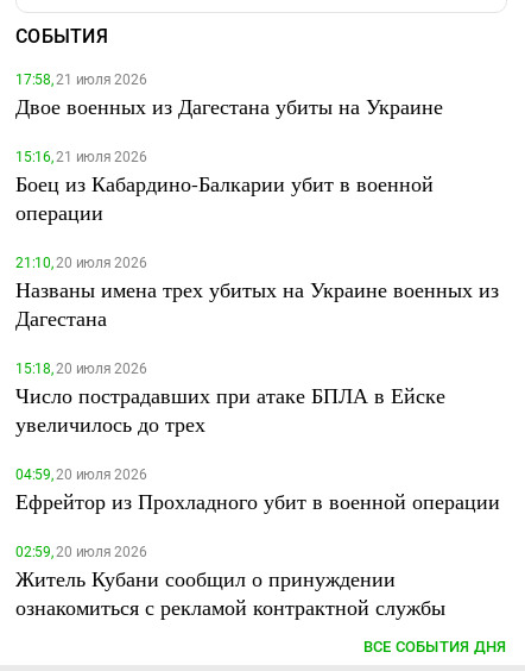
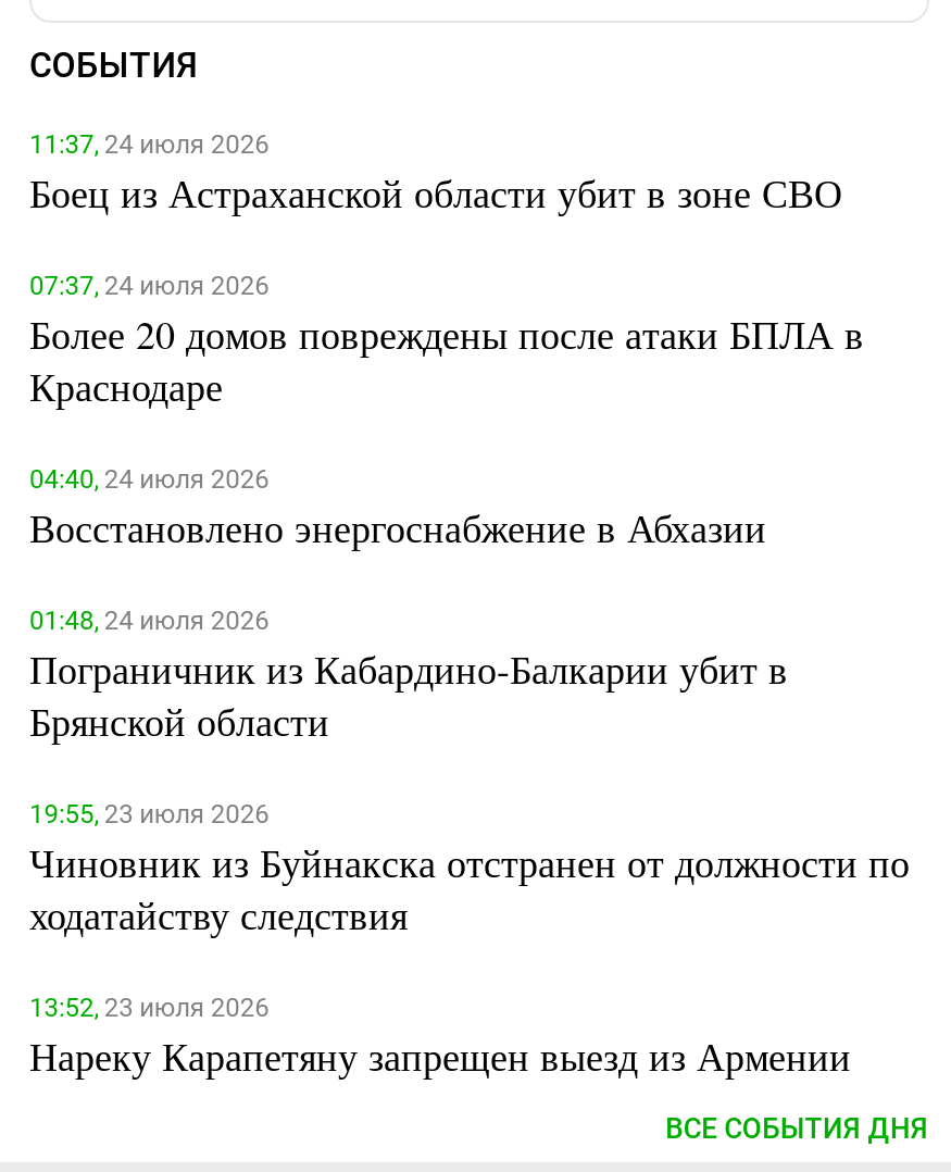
[15,72,443,121] 17:58, 21 июля 2026 | Двое военных из Дагестана убиты на Украине -> [29,130,842,220] 11:37, 24 июля 2026 | Боец из Астраханской области убит в зоне СВО
[15,149,434,227] 15:16, 21 июля 2026 | Боец из Кабардино-Балкарии убит в военной | операции -> [29,272,864,413] 07:37, 24 июля 2026 | Более 20 домов повреждены после атаки БПЛА в | Краснодаре
[15,255,499,333] 21:10, 20 июля 2026 | Названы имена трех убитых на Украине военных из | Дагестана -> [29,465,766,554] 04:40, 24 июля 2026 | Восстановлено энергоснабжение в Абхазии
[15,361,445,438] 15:18, 20 июля 2026 | Число пострадавших при атаке БПЛА в Ейске | увеличилось до трех -> [29,607,788,748] 01:48, 24 июля 2026 | Пограничник из Кабардино-Балкарии убит в | Брянской области
[15,467,500,516] 04:59, 20 июля 2026 | Ефрейтор из Прохладного убит в военной операции -> [29,800,910,942] 19:55, 23 июля 2026 | Чиновник из Буйнакска отстранен от должности по | ходатайству следствия
[15,544,445,622] 02:59, 20 июля 2026 | Житель Кубани сообщил о принуждении | ознакомиться с рекламой контрактной службы -> [29,994,851,1083] 13:52, 23 июля 2026 | Нареку Карапетяну запрещен выезд из Армении

